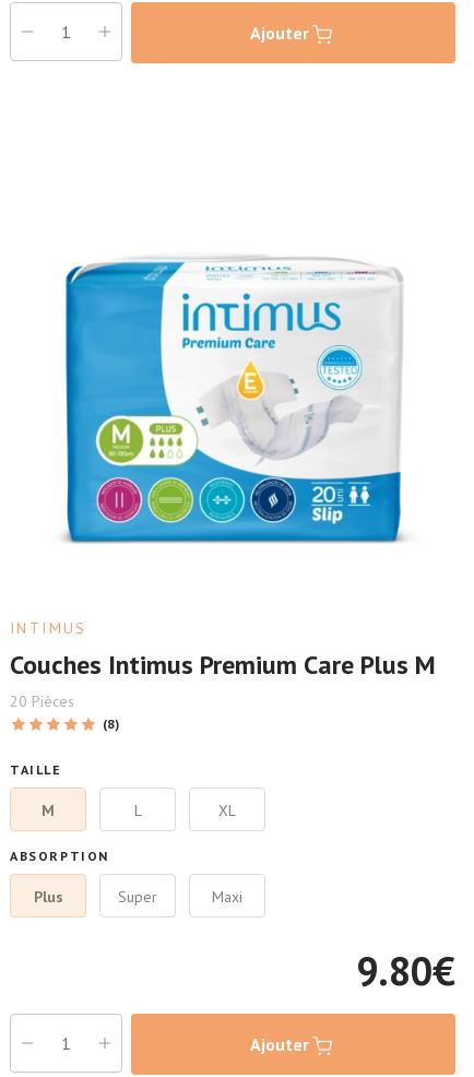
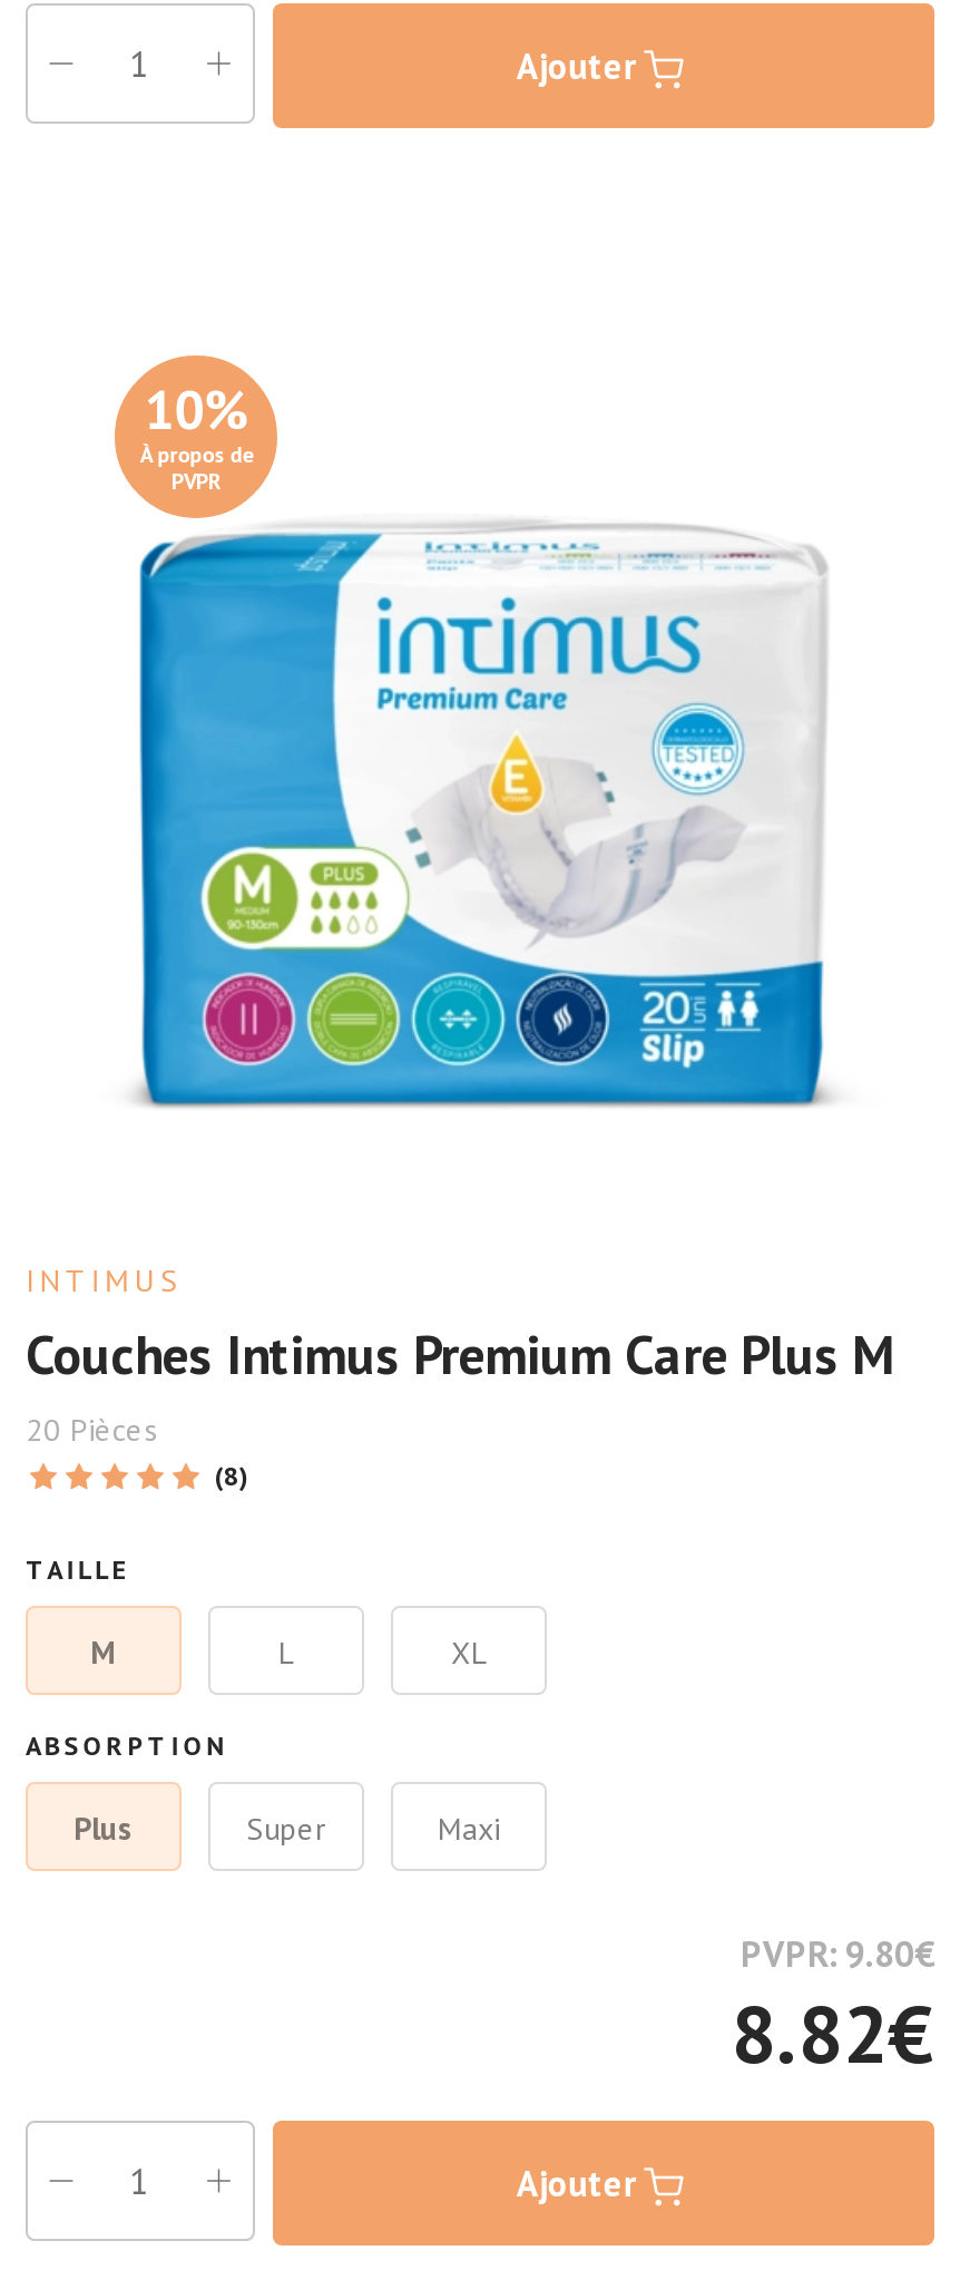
none -> [140,375,252,496] 10% | À propos de | PVPR
[356,945,455,997] 9.80€ -> [732,1932,934,2086] PVPR: 9.80€ | 8.82€

